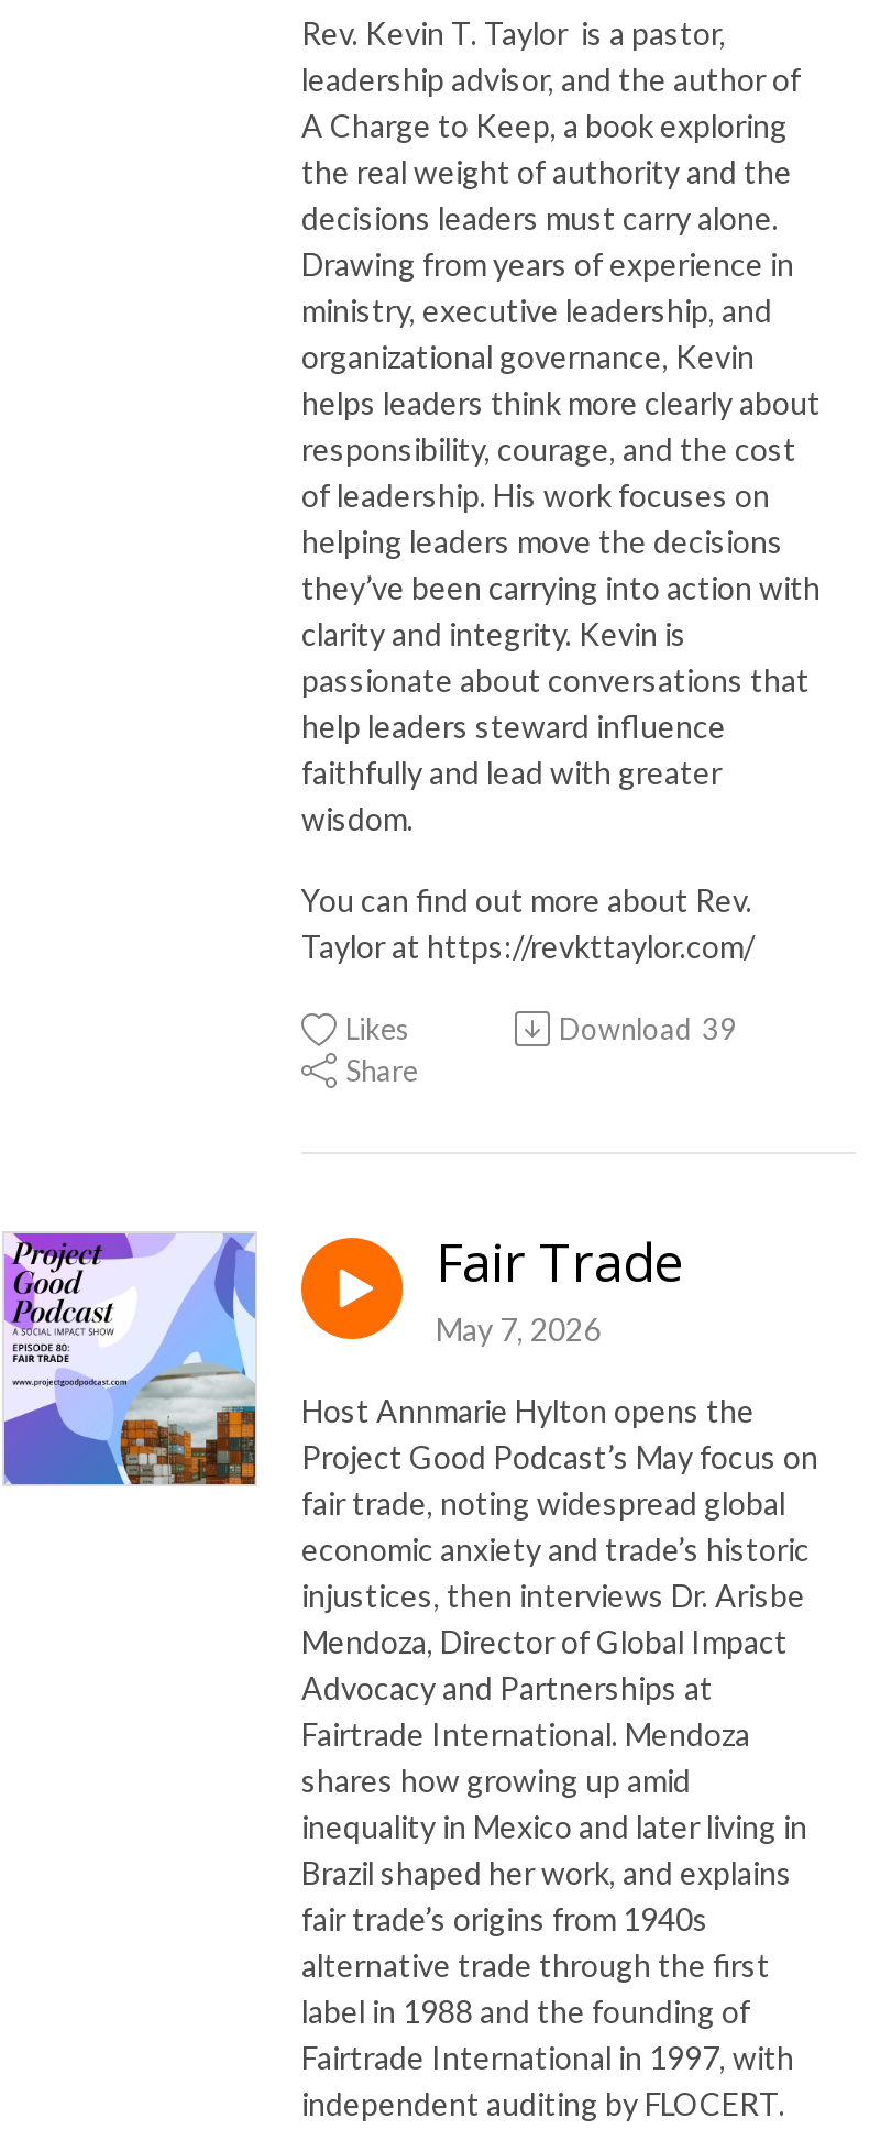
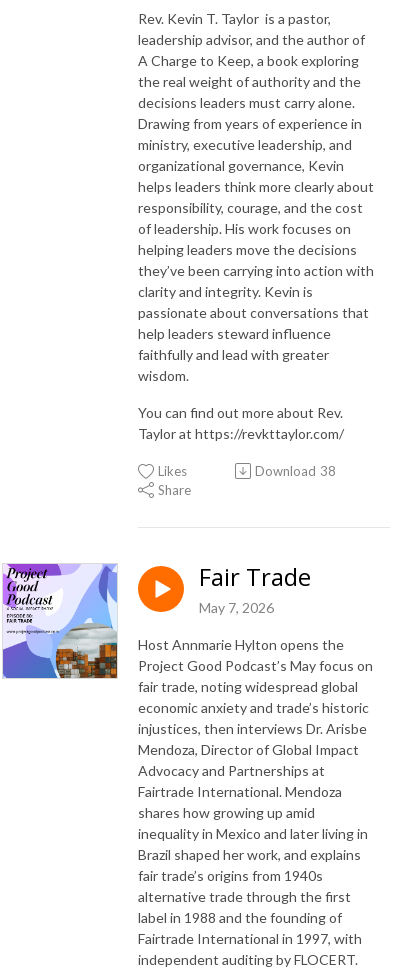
[559,1011,737,1046] Download 39 -> [255,463,336,479] Download 38

